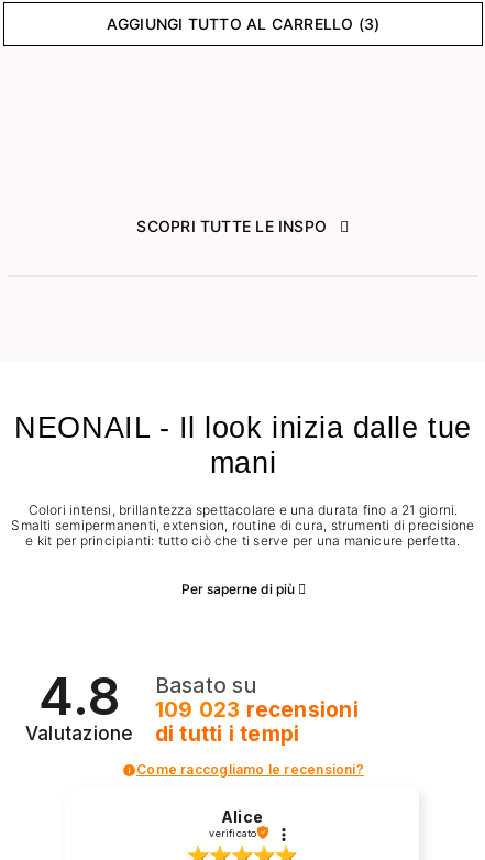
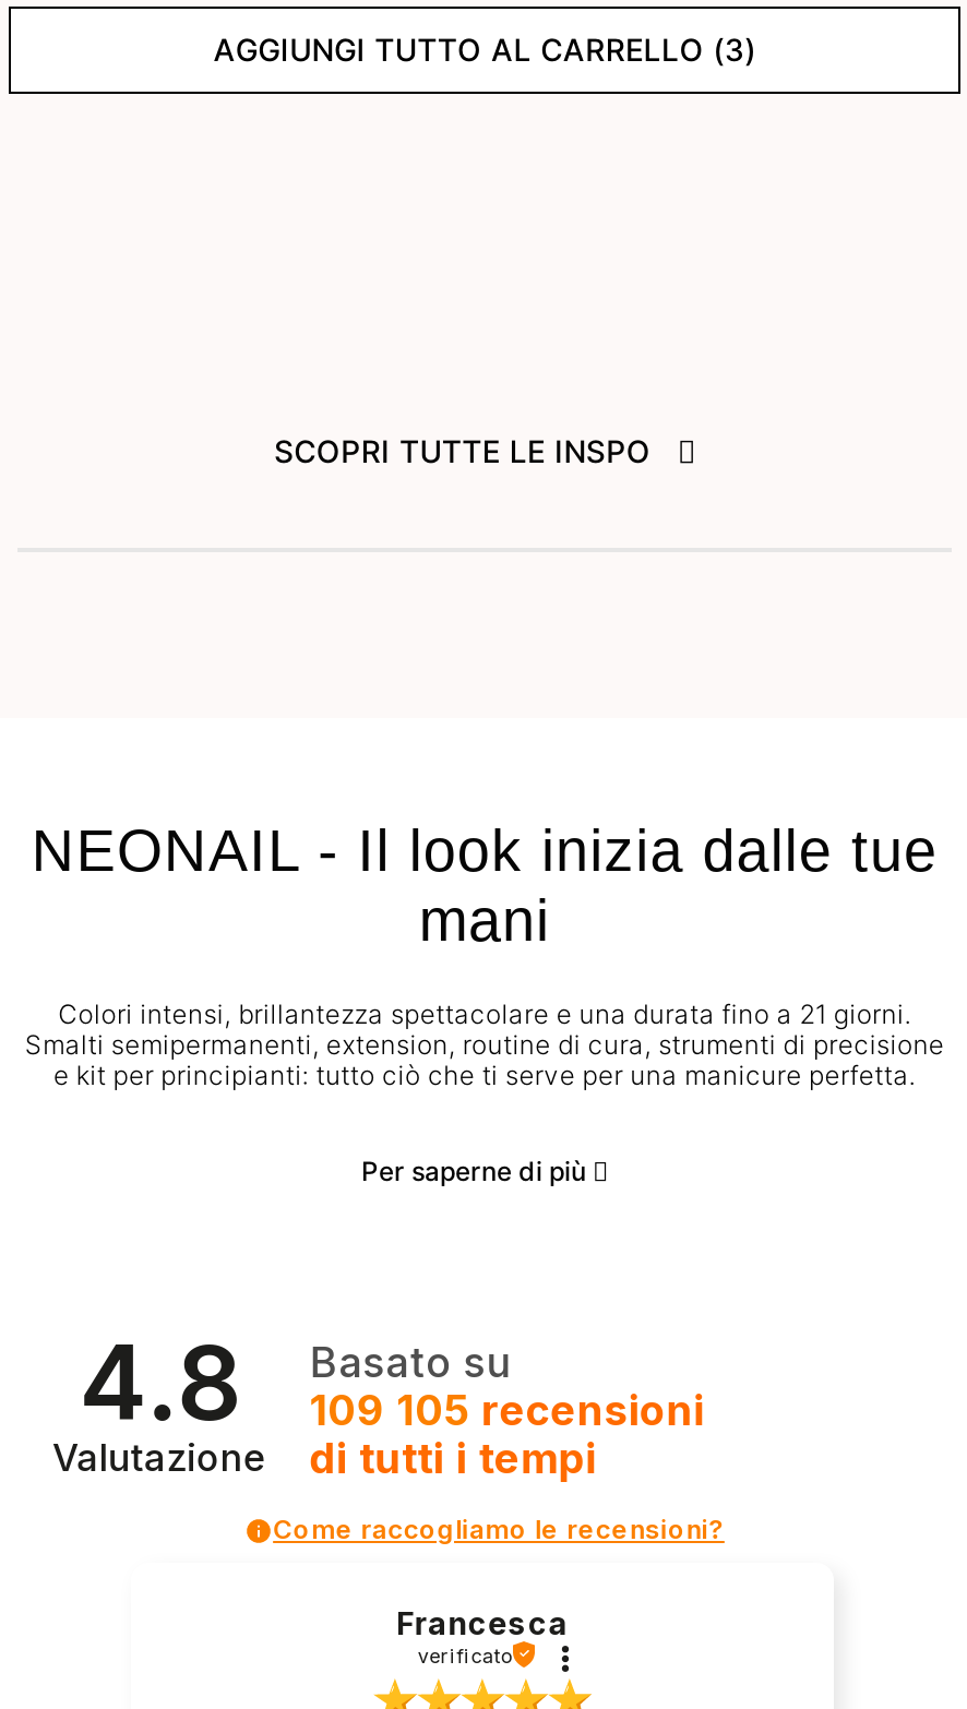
[39,663,358,726] 4.8 109 023 recensioni Basato su -> [79,1319,705,1443] 4.8 109 105 recensioni Basato su
[221,807,263,826] Alice -> [396,1604,569,1641] Francesca

